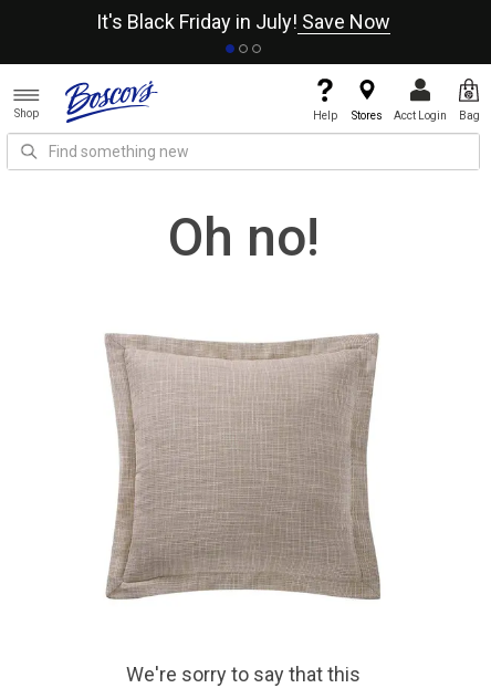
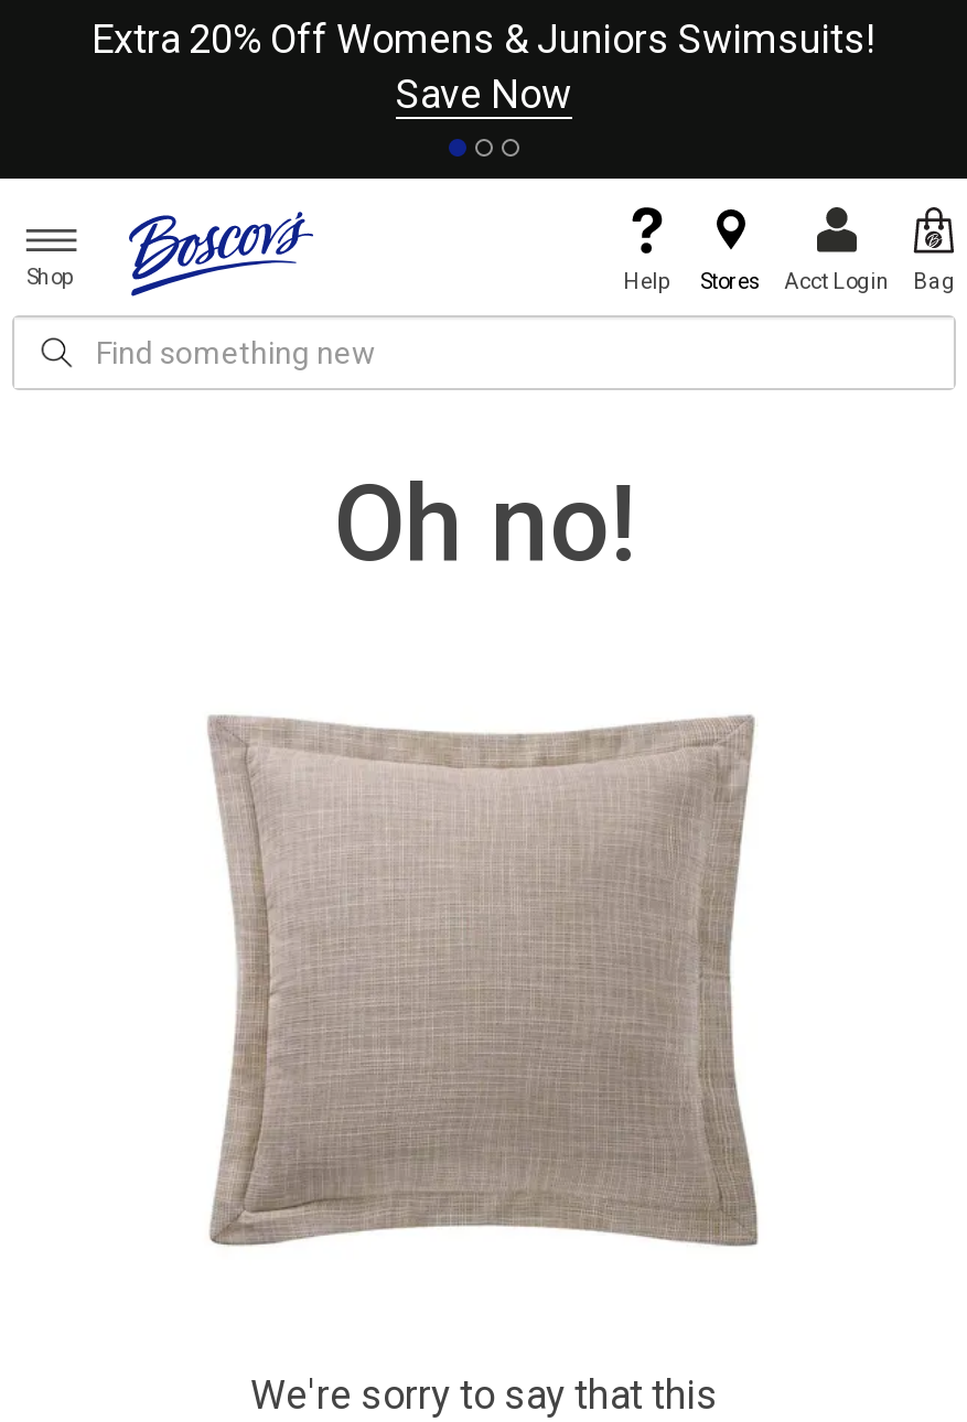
[96,10,390,33] It's Black Friday in July! Save Now -> [92,15,877,117] Extra 20% Off Womens & Juniors Swimsuits! | Save Now

